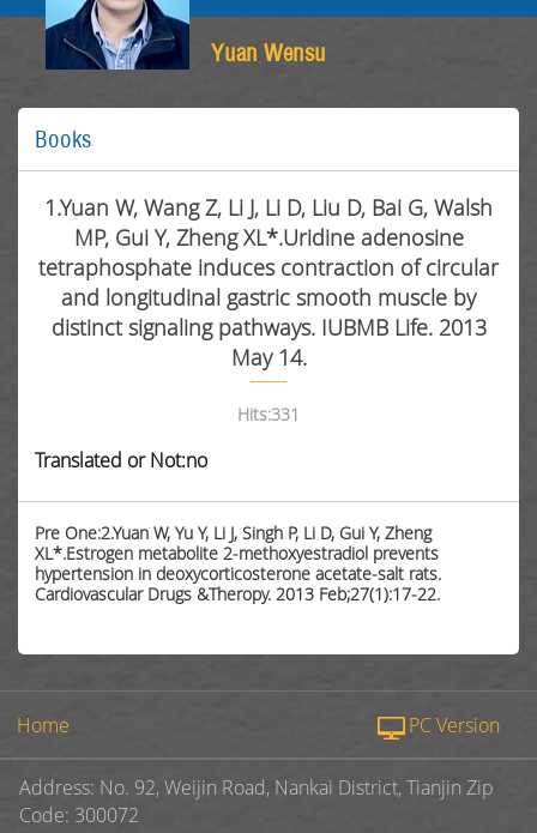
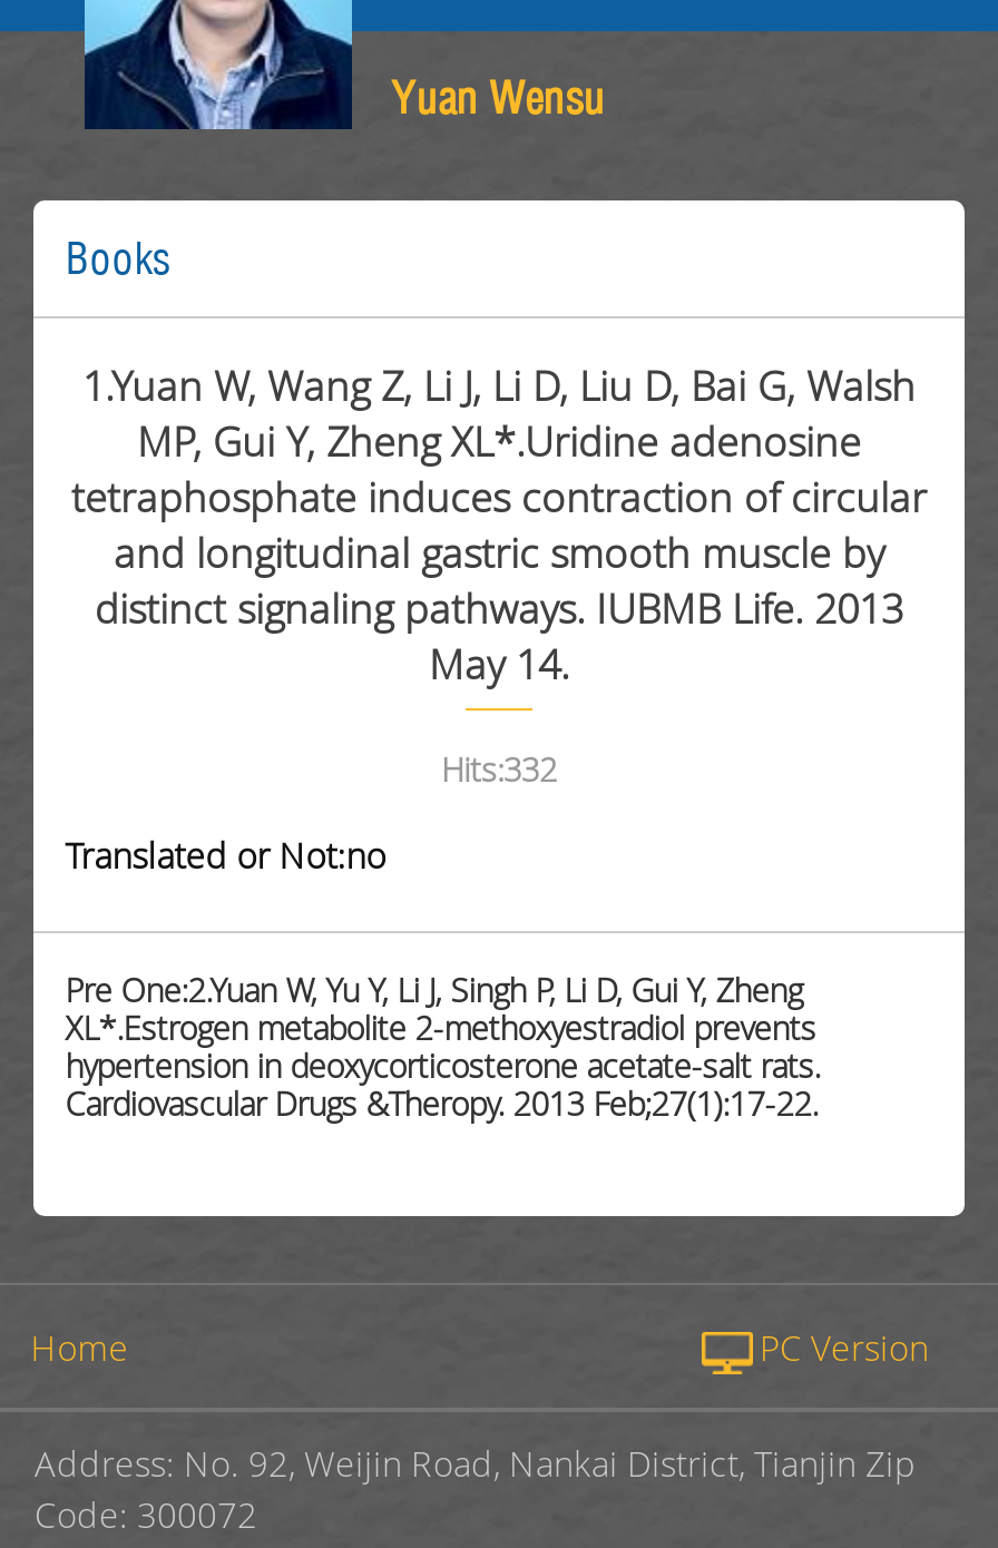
[237,403,300,425] Hits:331 -> [441,748,557,790] Hits:332

